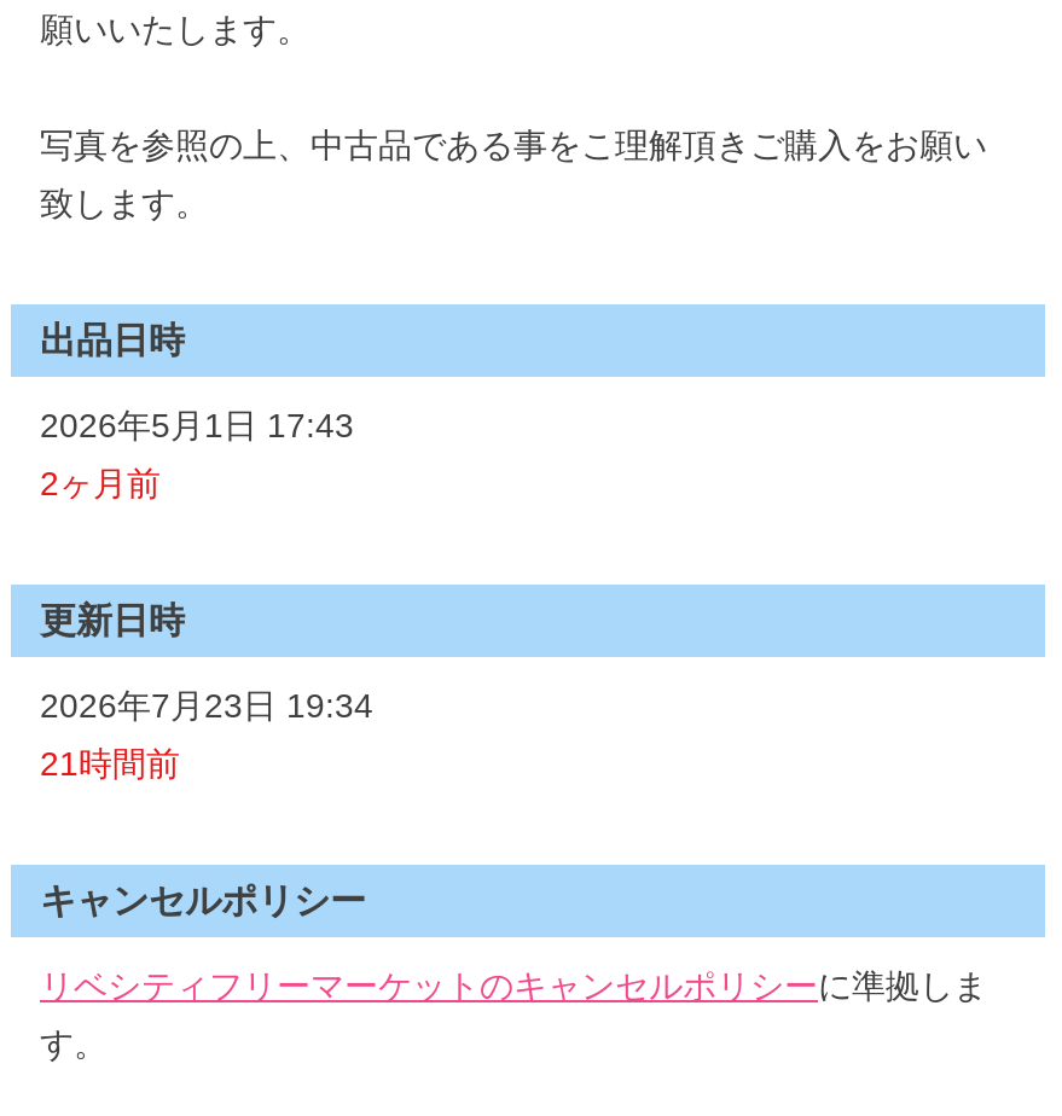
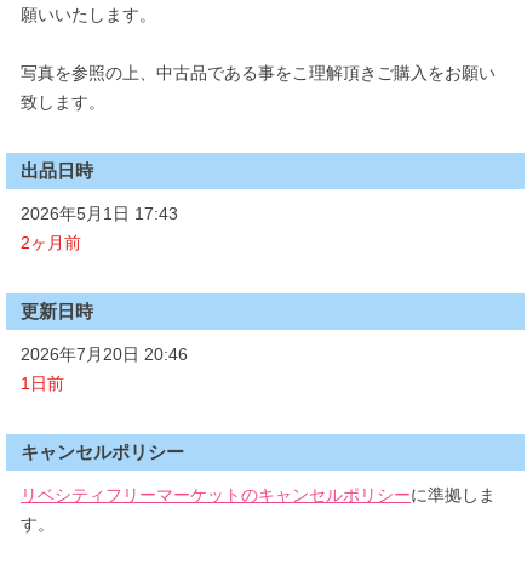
[40,686,373,725] 2026年7月23日 19:34 -> [21,344,188,364] 2026年7月20日 20:46
[40,744,180,783] 21時間前 -> [21,374,64,393] 1日前

